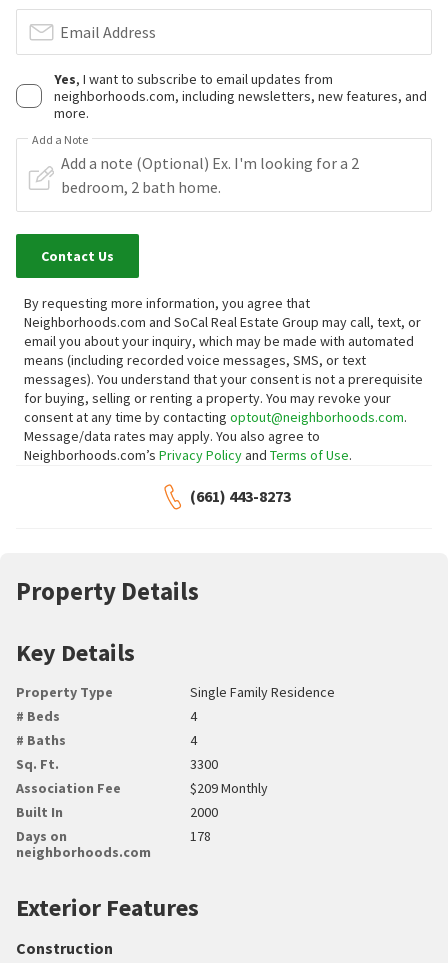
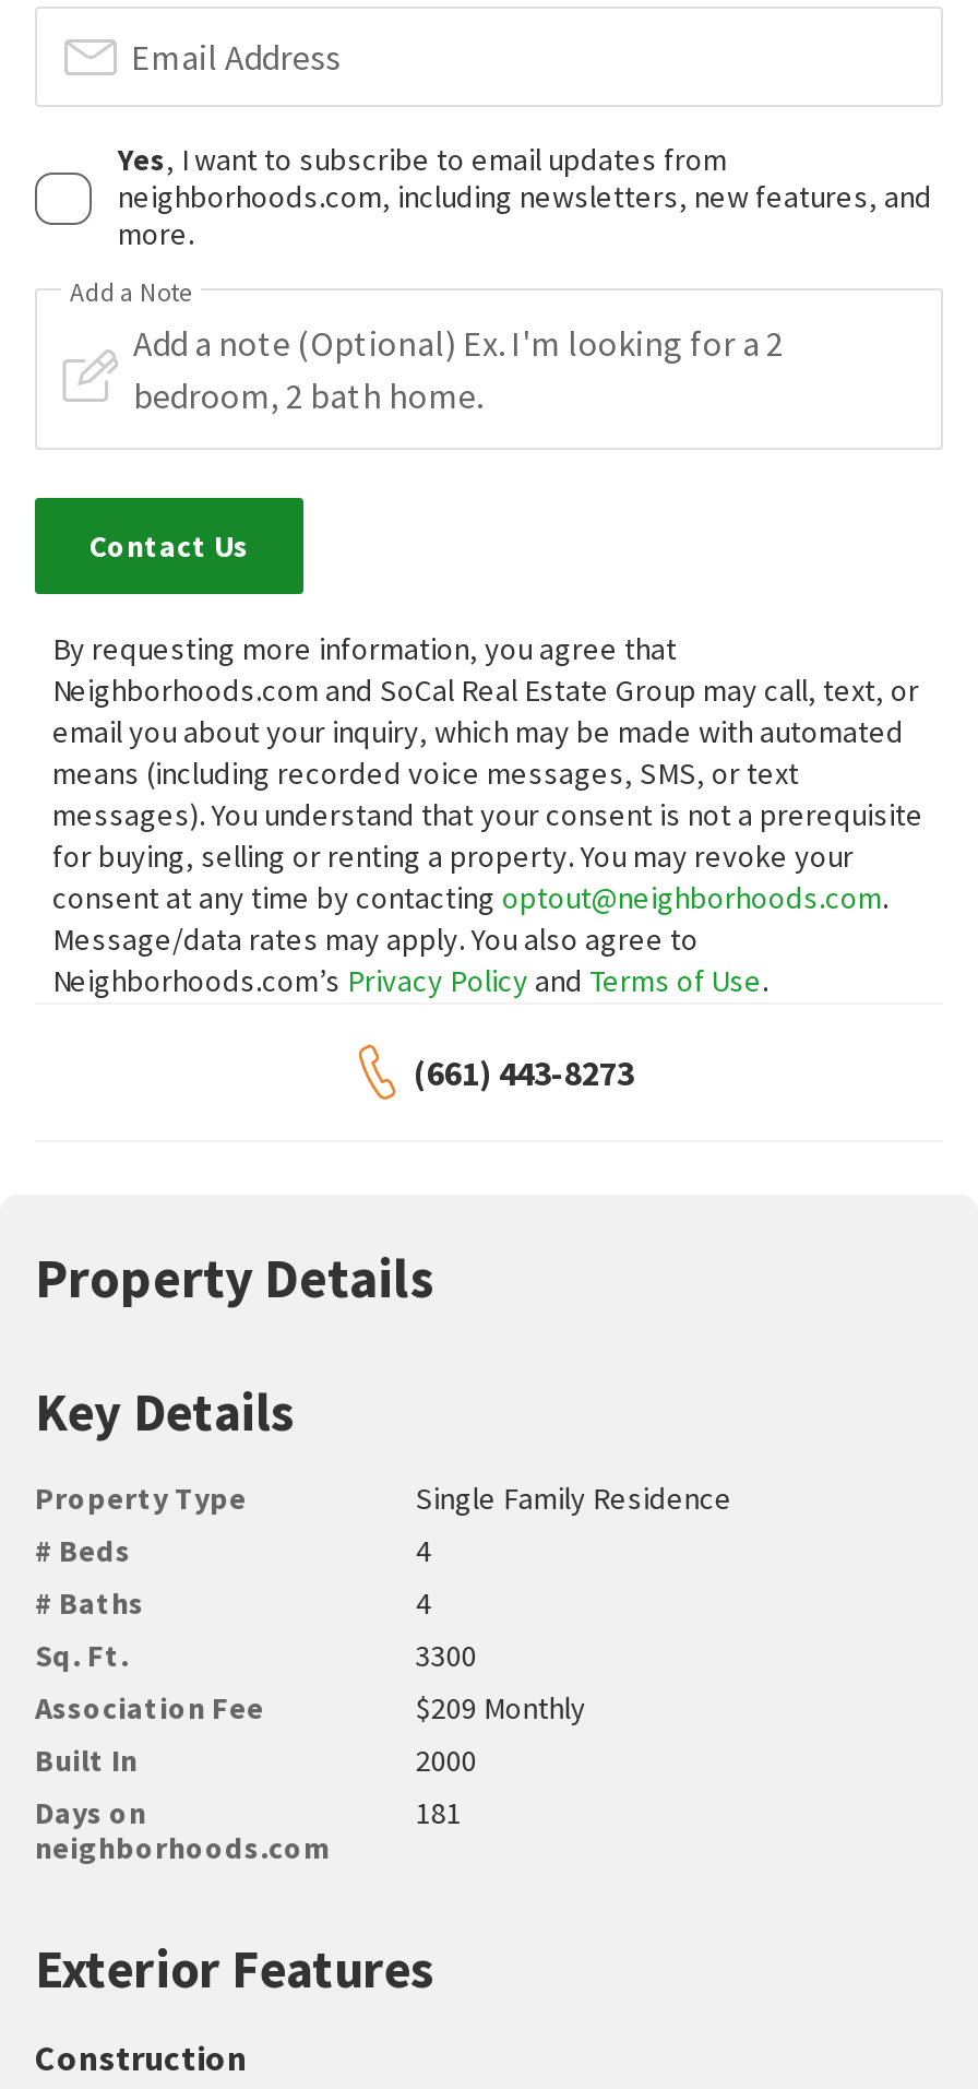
[190,827,211,845] 178 -> [416,1794,461,1833] 181

